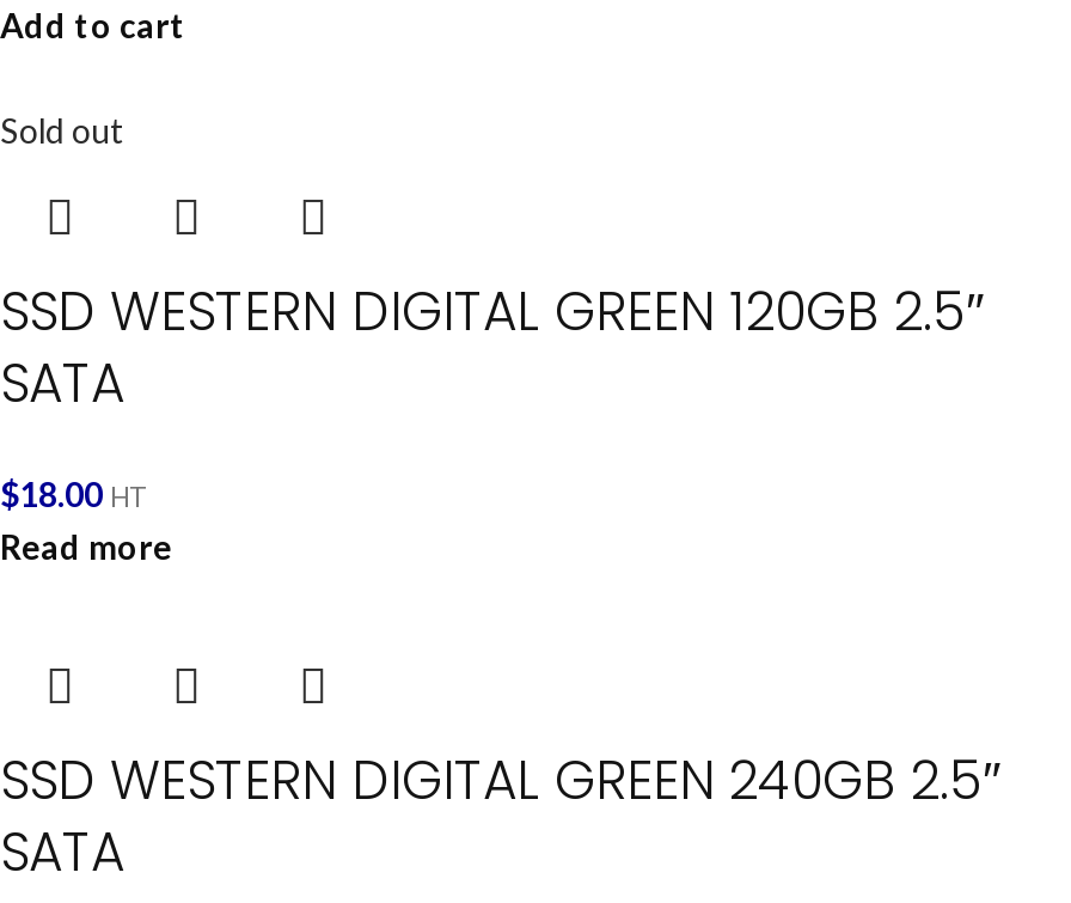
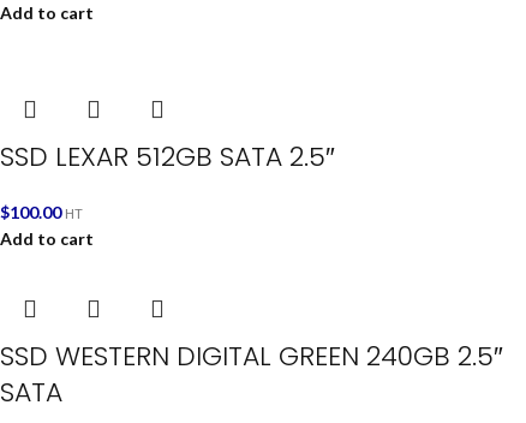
[0,111,985,568] Sold out | SSD WESTERN DIGITAL GREEN 120GB 2.5″ | SATA | $18.00 HT | Read more -> [0,139,335,249] SSD LEXAR 512GB SATA 2.5″ | $100.00 HT | Add to cart

